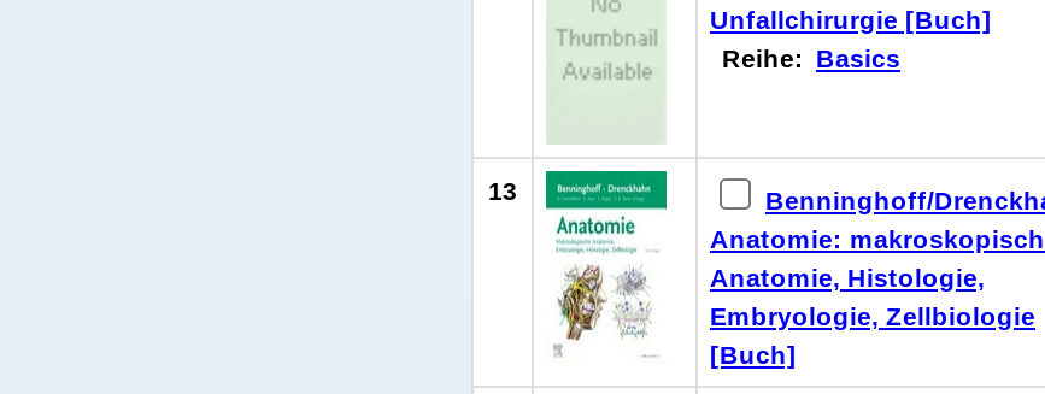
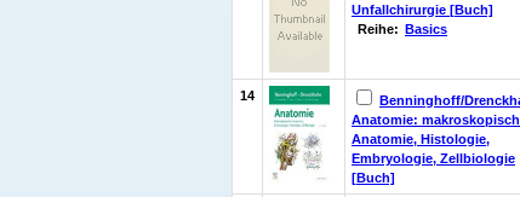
[488,176,517,205] 13 -> [240,88,255,103] 14

